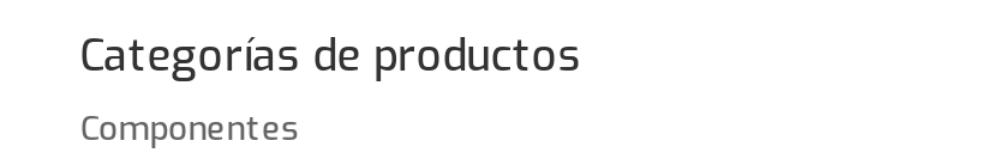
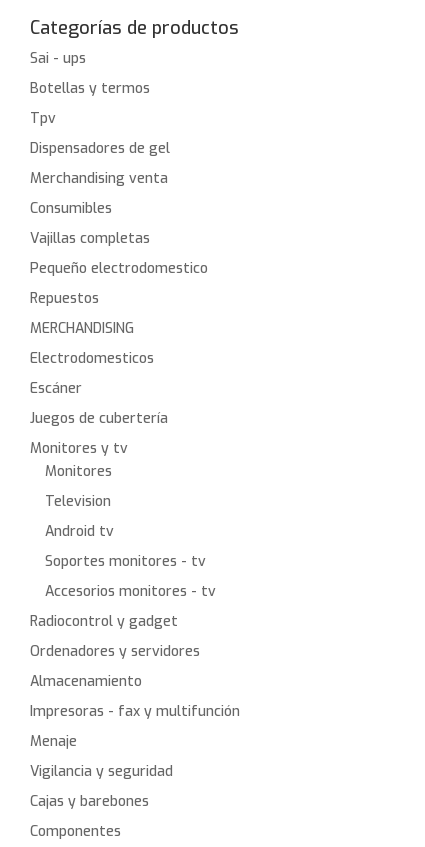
none -> [30,49,240,811] Sai - ups | Botellas y termos | Tpv | Dispensadores de gel | Merchandising venta | Consumibles | Vajillas completas | Pequeño electrodomestico | Repuestos | MERCHANDISING | Electrodomesticos | Escáner | Juegos de cubertería | Monitores y tv | Monitores | Television | Android tv | Soportes monitores - tv | Accesorios monitores - tv | Radiocontrol y gadget | Ordenadores y servidores | Almacenamiento | Impresoras - fax y multifunción | Menaje | Vigilancia y seguridad | Cajas y barebones

